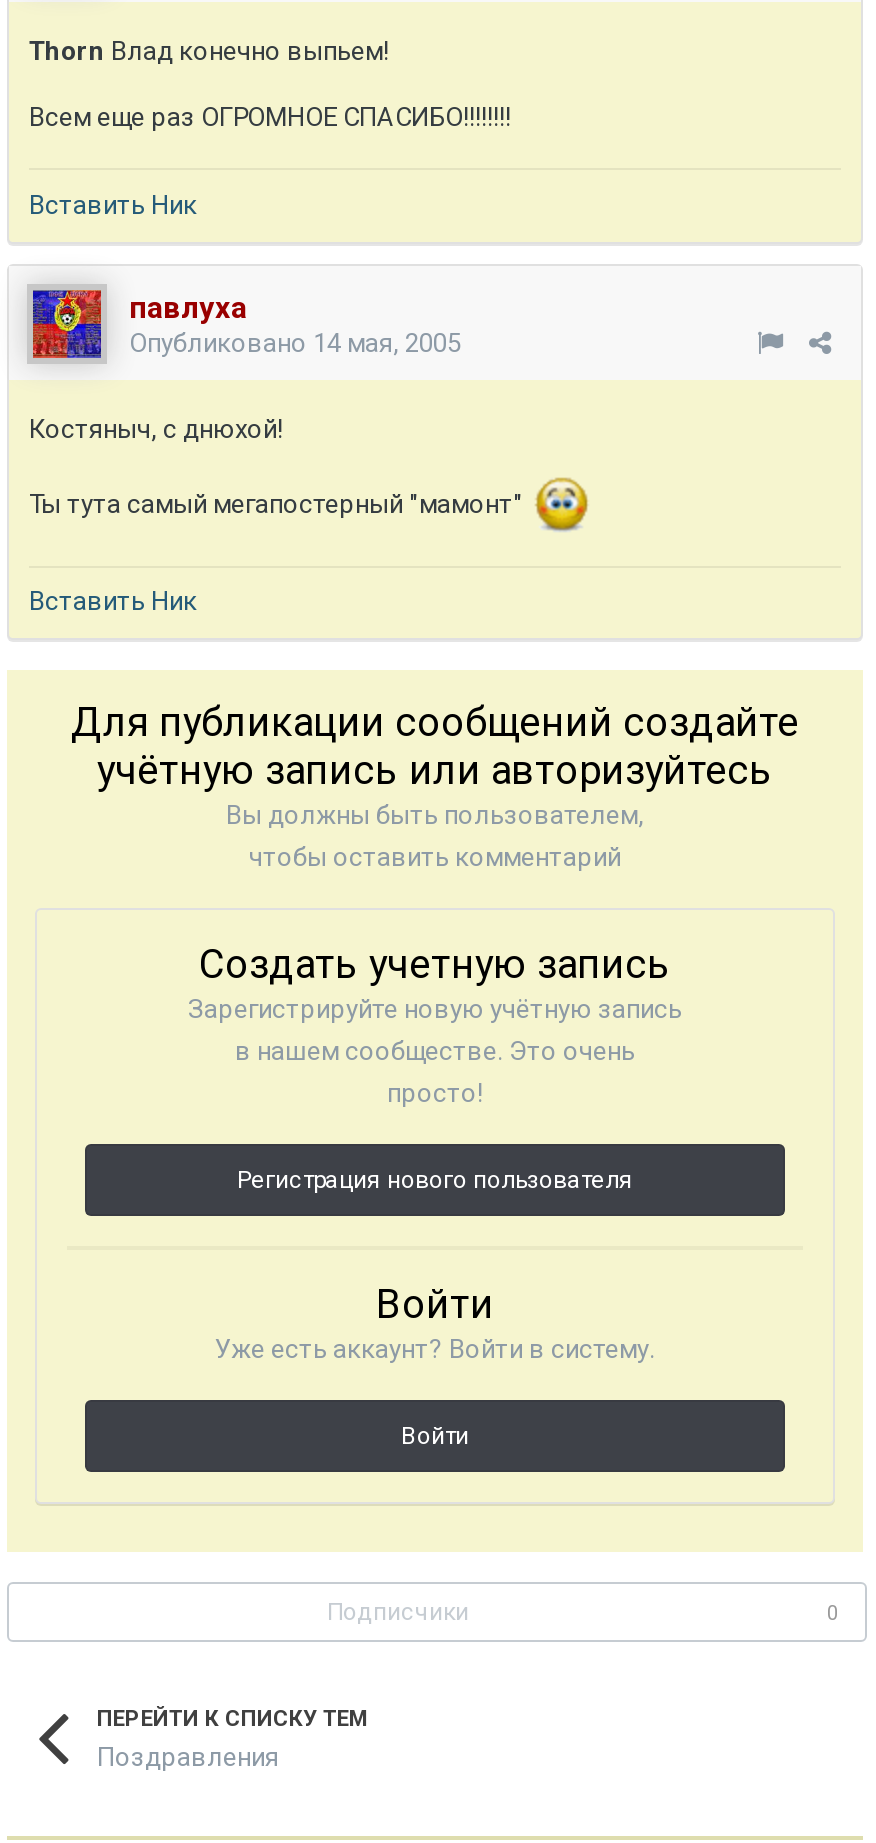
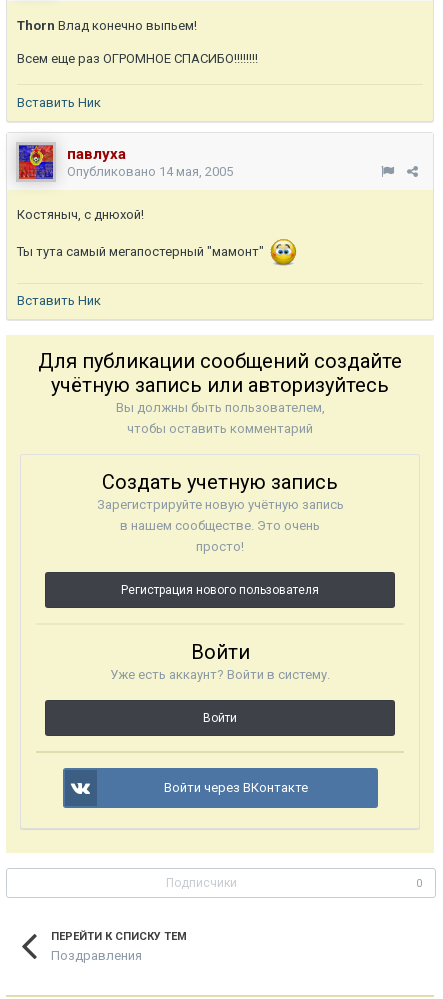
none -> [164,780,308,795] Войти через ВКонтакте

